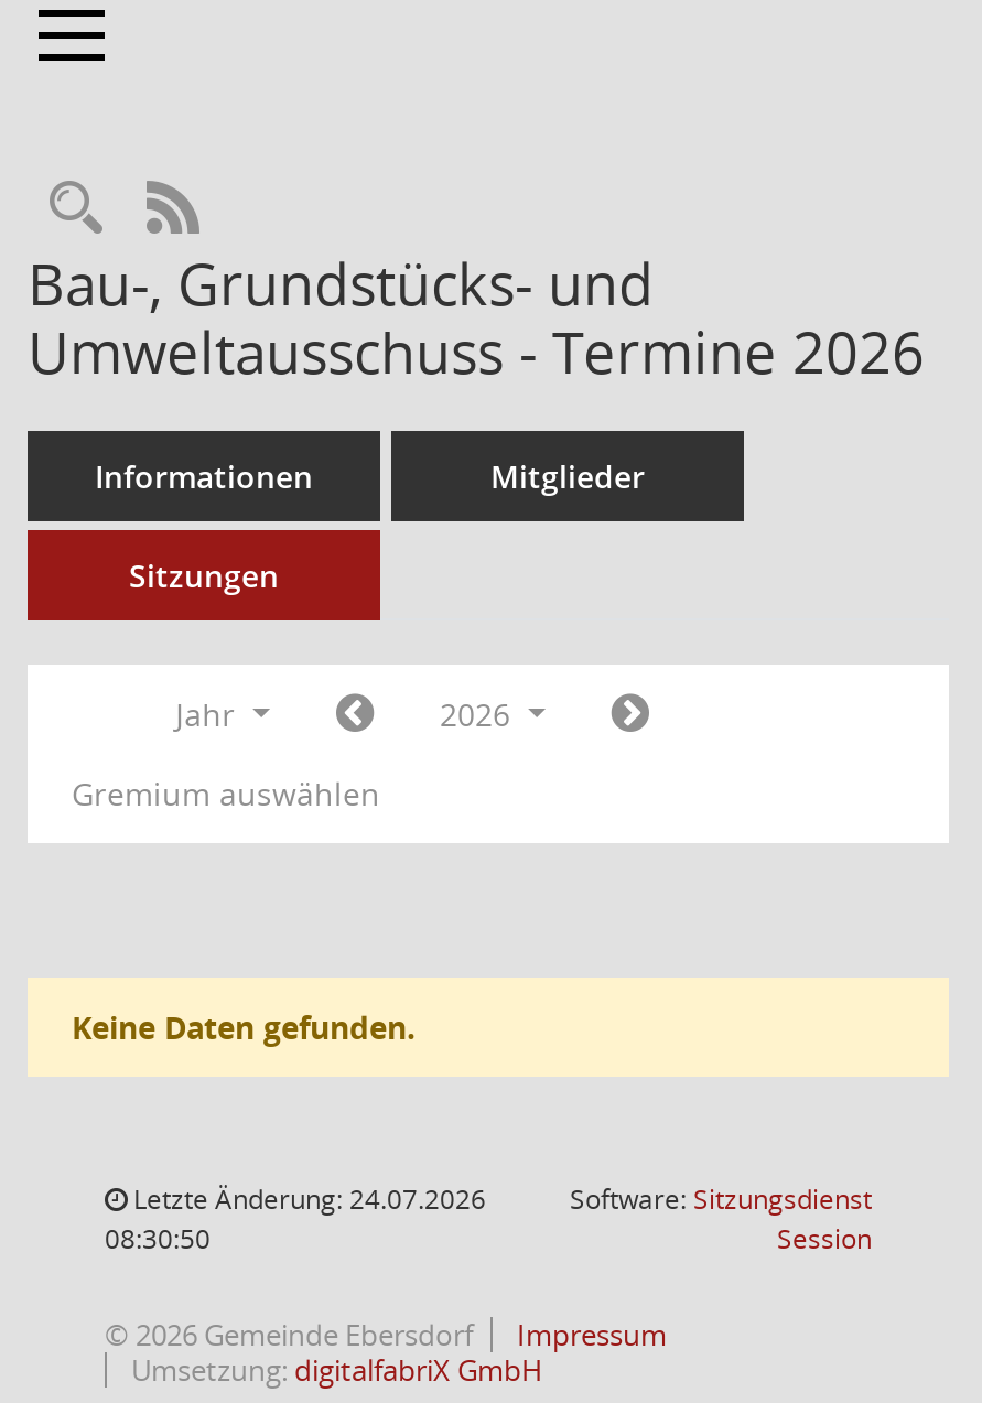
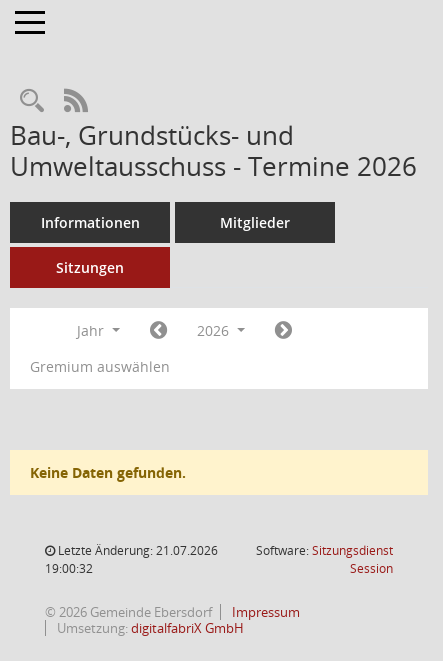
[127,1180,486,1218] Letzte Änderung: 24.07.2026 -> [55,542,218,559] Letzte Änderung: 21.07.2026
[105,1220,211,1258] 08:30:50 -> [45,560,93,577] 19:00:32

